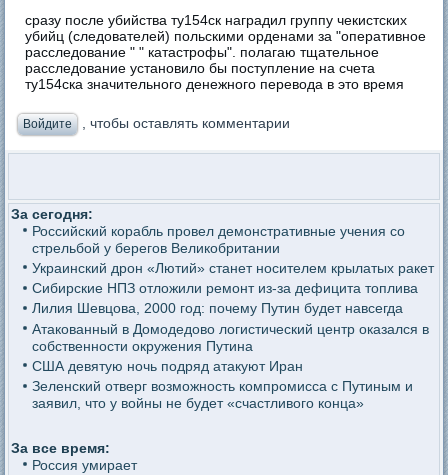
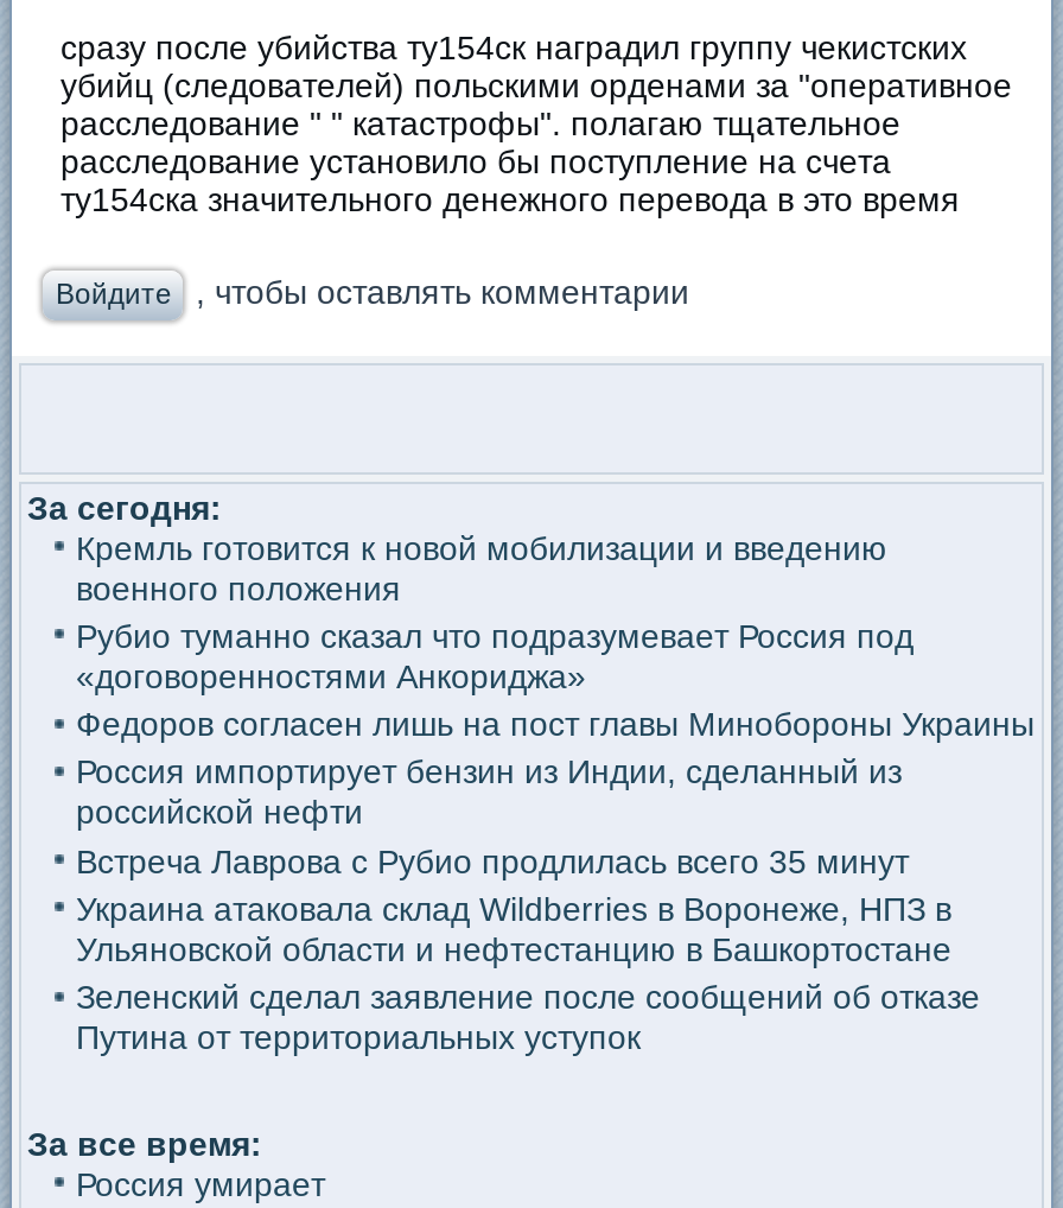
[32,223,434,411] Российский корабль провел демонстративные учения со | стрельбой у берегов Великобритании | Украинский дрон «Лютий» станет носителем крылатых ракет | Сибирские НПЗ отложили ремонт из-за дефицита топлива | Лилия Шевцова, 2000 год: почему Путин будет навсегда | Атакованный в Домодедово логистический центр оказался в | собственности окружения Путина | США девятую ночь подряд атакуют Иран | Зеленский отверг возможность компромисса с Путиным и | заявил, что у войны не будет «счастливого конца» -> [76,529,1035,1057] Кремль готовится к новой мобилизации и введению | военного положения | Рубио туманно сказал что подразумевает Россия под | «договоренностями Анкориджа» | Федоров согласен лишь на пост главы Минобороны Украины | Россия импортирует бензин из Индии, сделанный из | российской нефти | Встреча Лаврова с Рубио продлилась всего 35 минут | Украина атаковала склад Wildberries в Воронеже, НПЗ в | Ульяновской области и нефтестанцию в Башкортостане | Зеленский сделал заявление после сообщений об отказе | Путина от территориальных уступок

